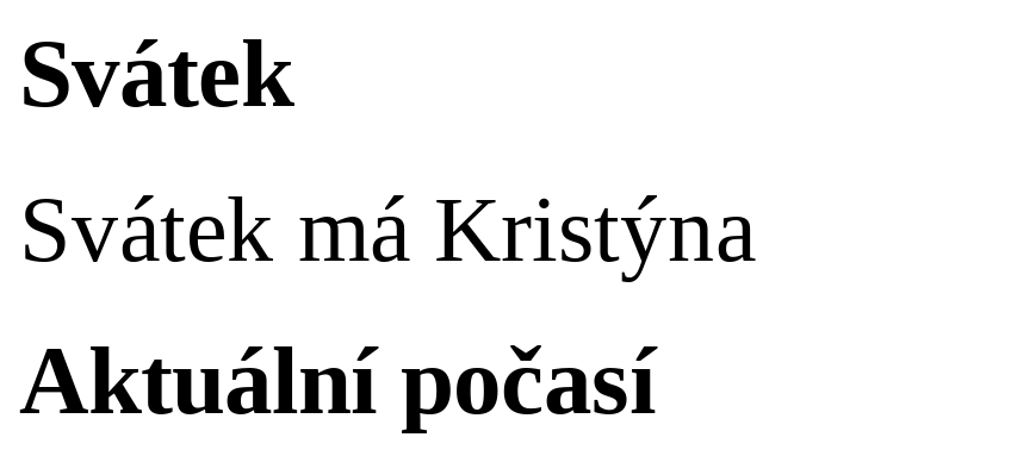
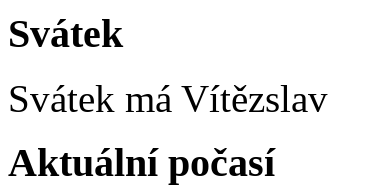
[19,176,756,279] Svátek má Kristýna -> [8,77,328,120] Svátek má Vítězslav

